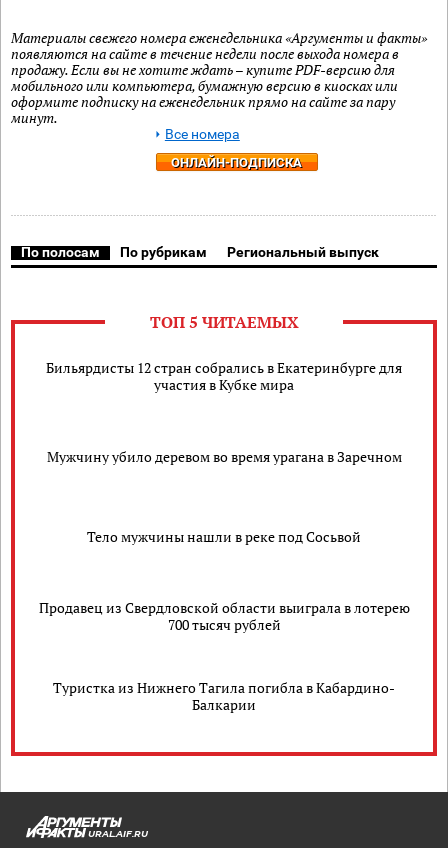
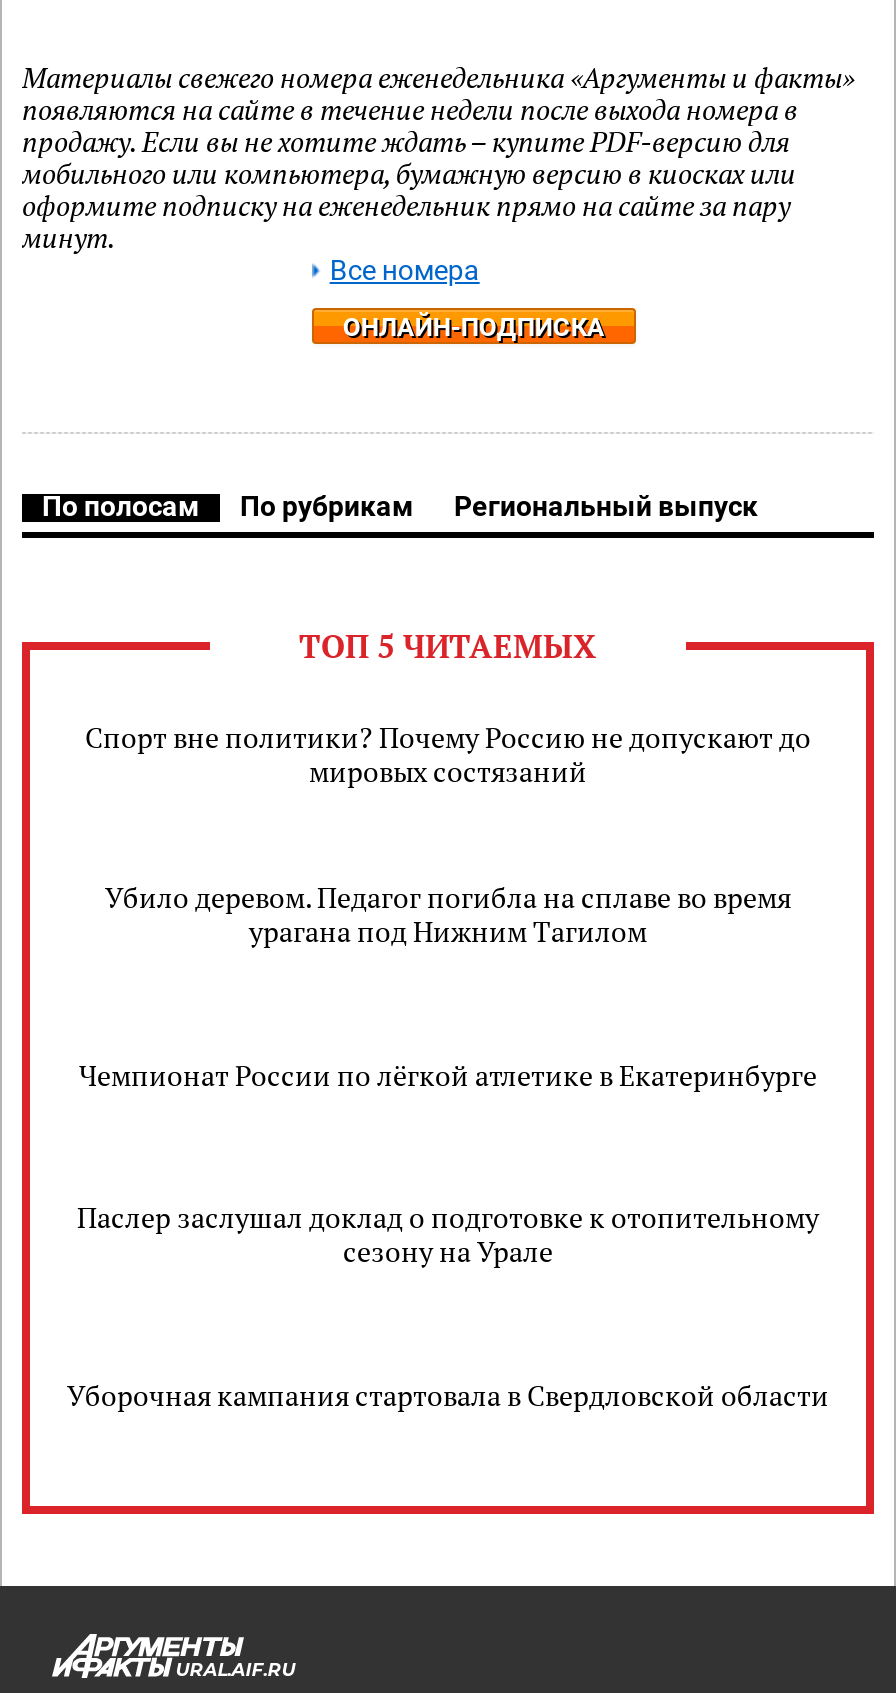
[46,358,402,394] Бильярдисты 12 стран собрались в Екатеринбурге для | участия в Кубке мира -> [85,718,811,790] Спорт вне политики? Почему Россию не допускают до | мировых состязаний
[46,446,401,465] Мужчину убило деревом во время урагана в Заречном -> [105,878,791,950] Убило деревом. Педагог погибла на сплаве во время | урагана под Нижним Тагилом
[87,526,361,545] Тело мужчины нашли в реке под Сосьвой -> [79,1055,817,1093] Чемпионат России по лёгкой атлетике в Екатеринбурге
[38,598,409,634] Продавец из Свердловской области выиграла в лотерею | 700 тысяч рублей -> [77,1198,819,1270] Паслер заслушал доклад о подготовке к отопительному | сезону на Урале
[53,678,395,714] Туристка из Нижнего Тагила погибла в Кабардино- | Балкарии -> [67,1375,829,1413] Уборочная кампания стартовала в Свердловской области

